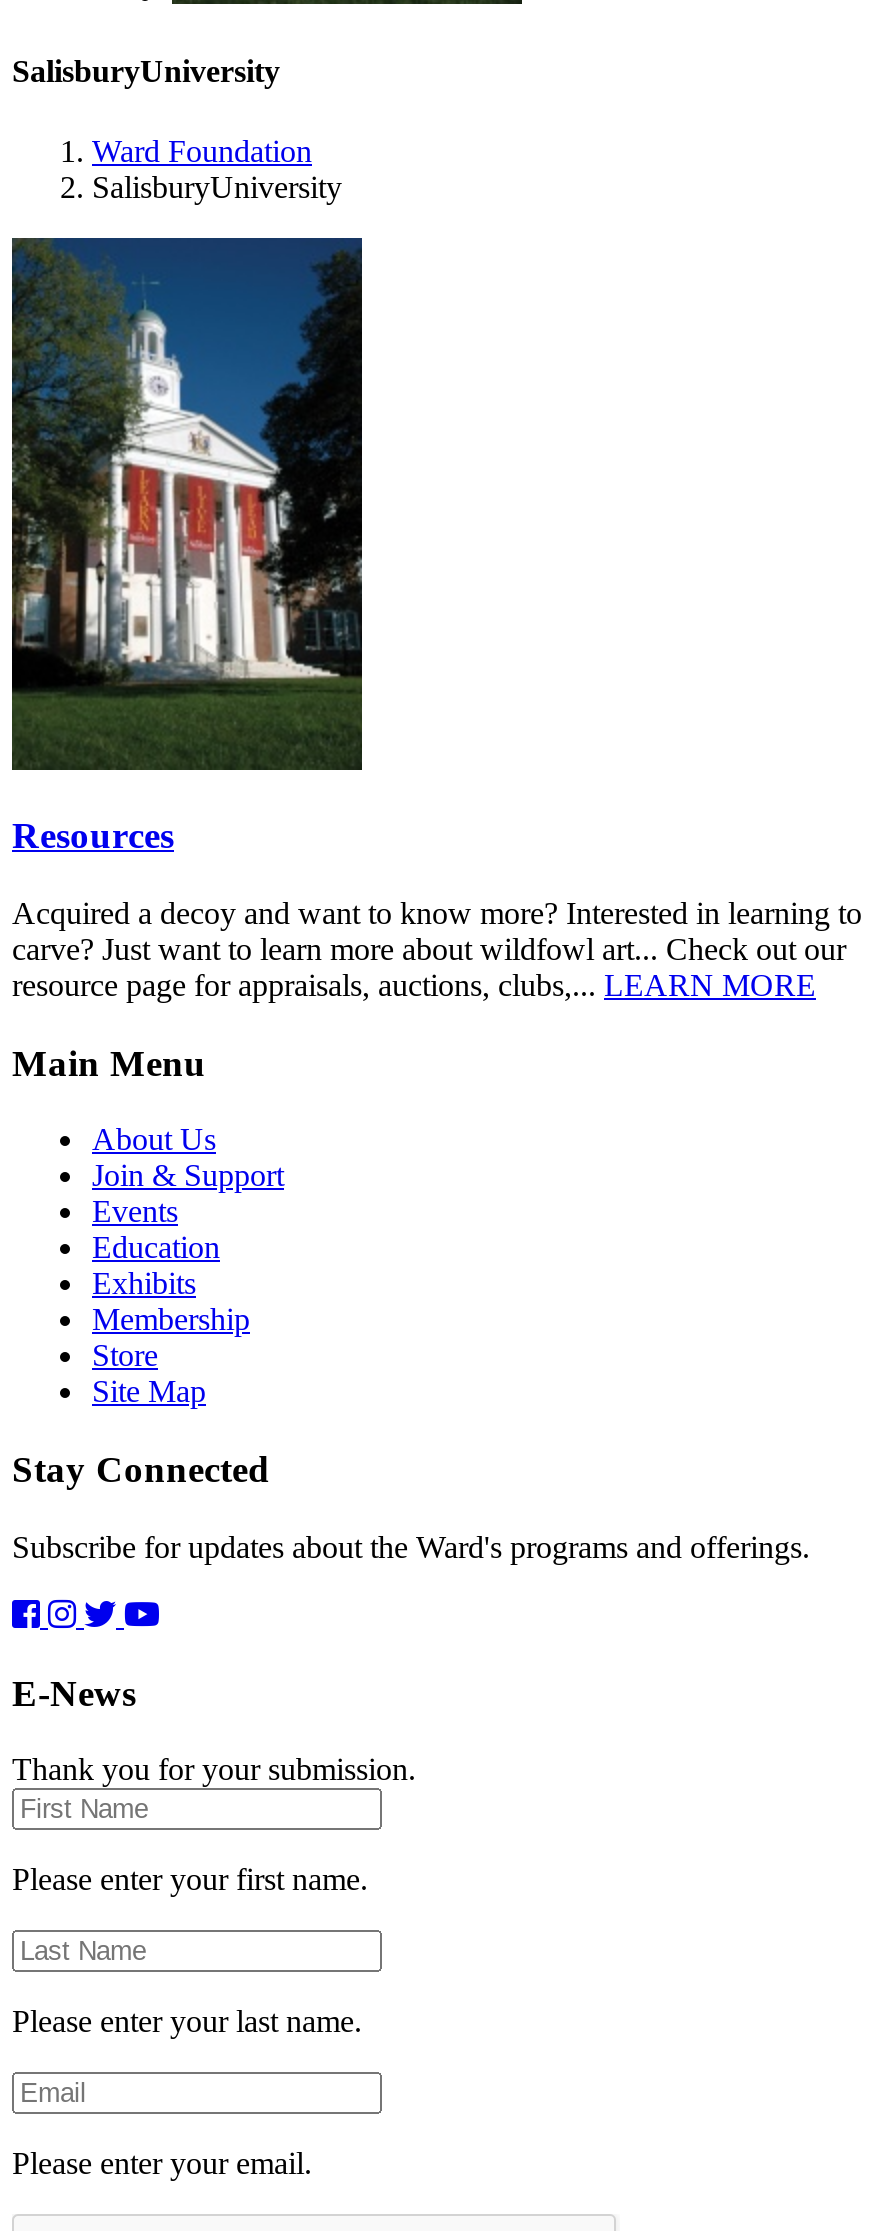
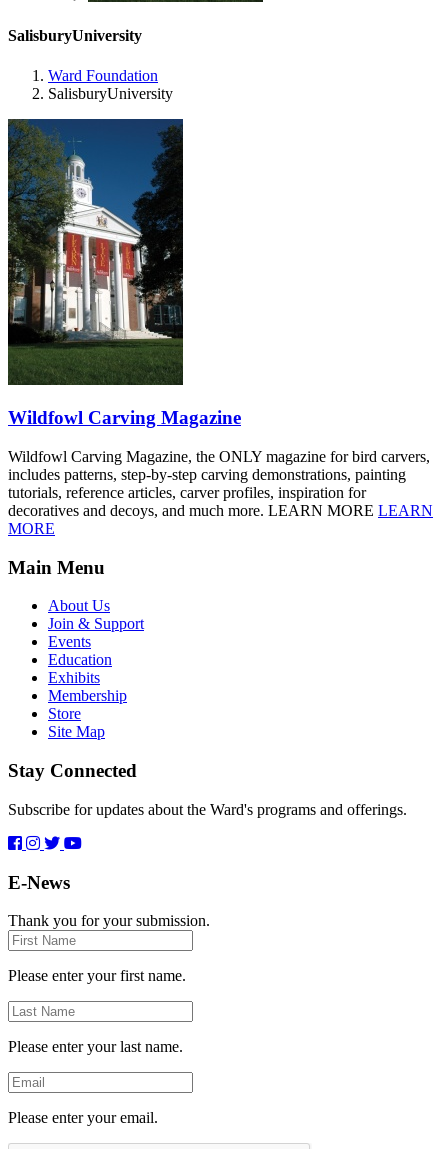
[12,814,174,856] Resources -> [8,407,241,428] Wildfowl Carving Magazine
[12,896,862,1002] Acquired a decoy and want to know more? Interested in learning to | carve? Just want to learn more about wildfowl art... Check out our | resource page for appraisals, auctions, clubs,... LEARN MORE -> [8,448,433,537] Wildfowl Carving Magazine, the ONLY magazine for bird carvers, | includes patterns, step-by-step carving demonstrations, painting | tutorials, reference articles, carver profiles, inspiration for | decoratives and decoys, and much more. LEARN MORE LEARN | MORE

